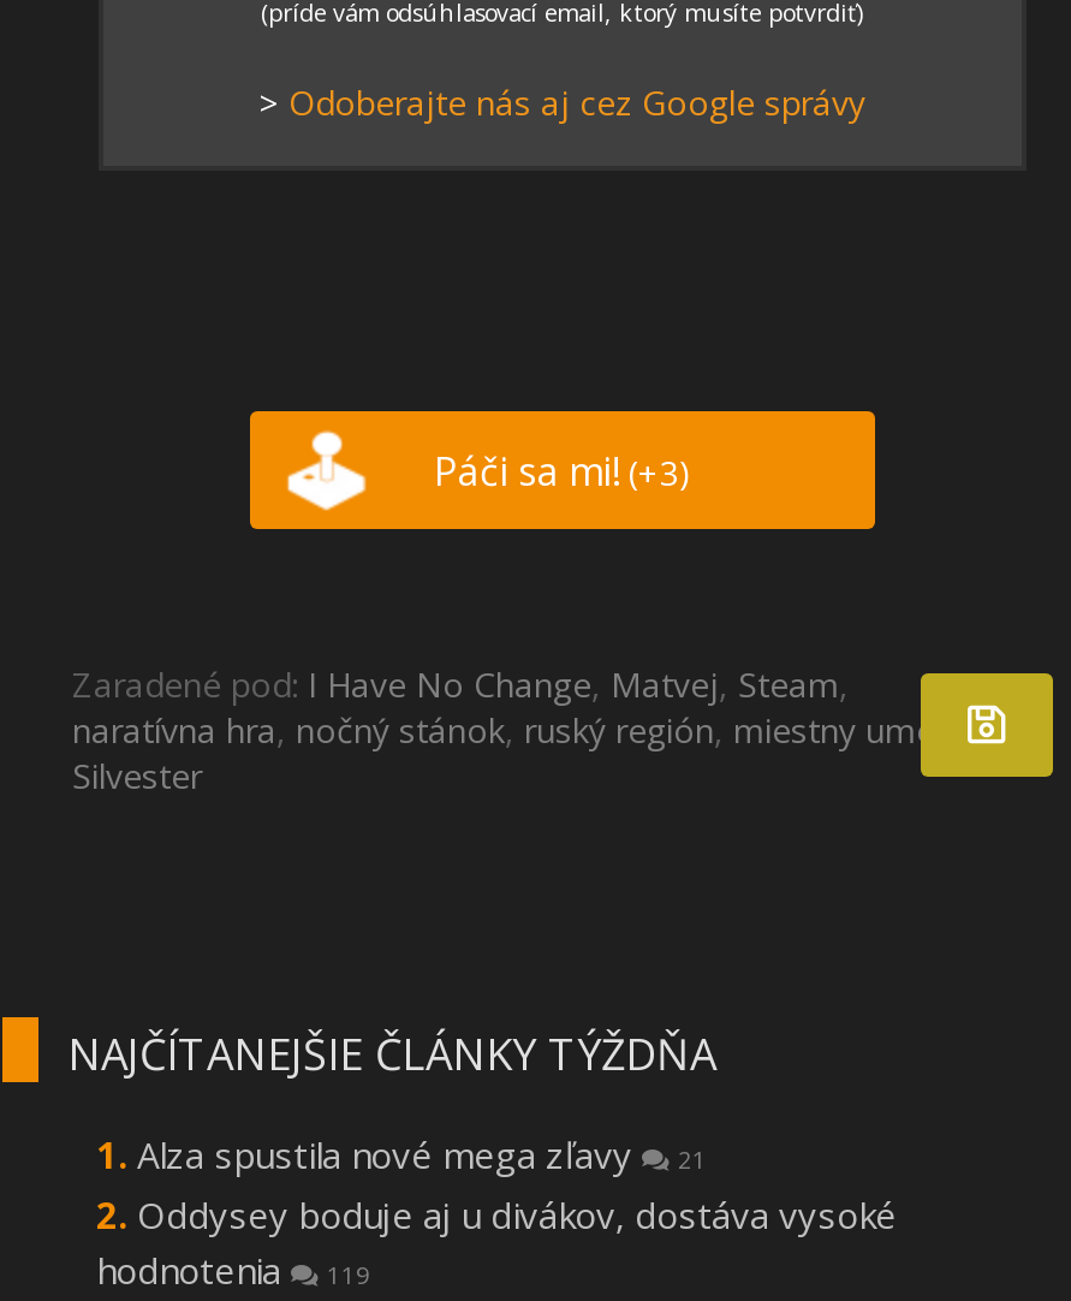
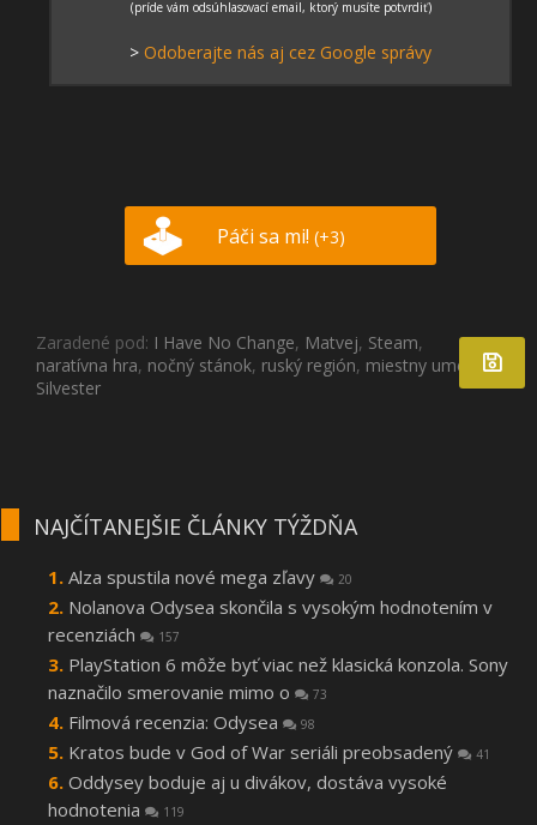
[678,1142,707,1176] 21 -> [48,571,508,764] 20 | Nolanova Odysea skončila s vysokým hodnotením v | recenziách | 157 | PlayStation 6 môže byť viac než klasická konzola. Sony | naznačilo smerovanie mimo o | 73 | Filmová recenzia: Odysea | 98 | Kratos bude v God of War seriáli preobsadený | 41

